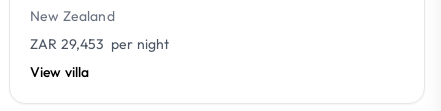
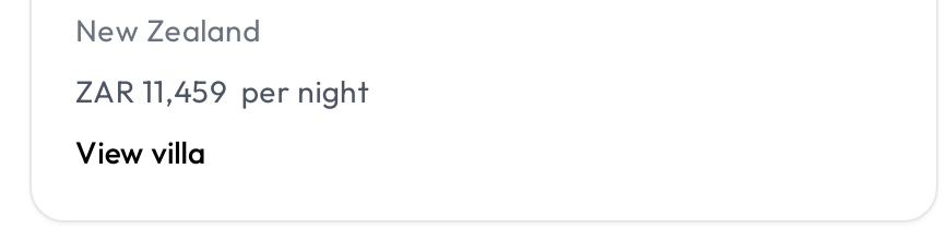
[30,35,169,53] ZAR 29,453 per night -> [75,72,369,111] ZAR 11,459 per night

